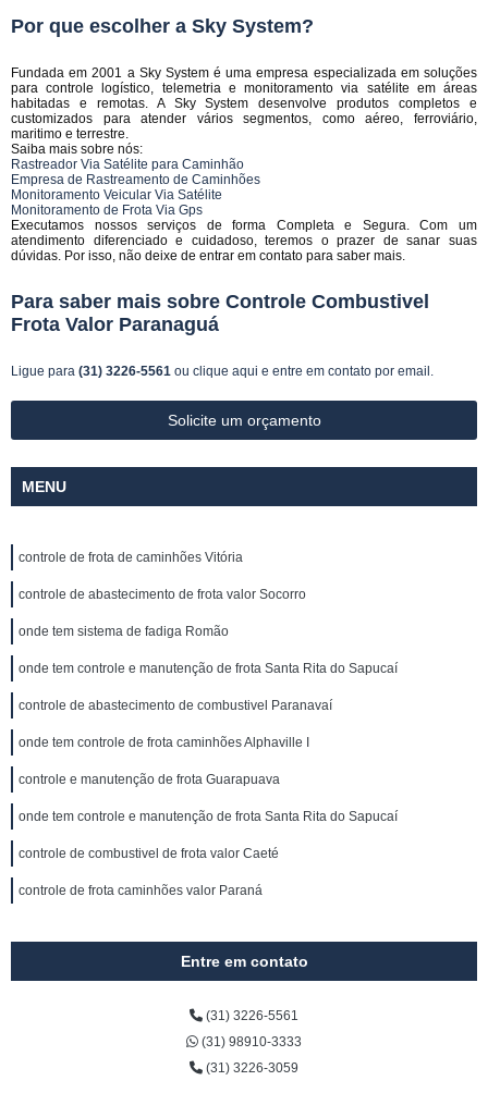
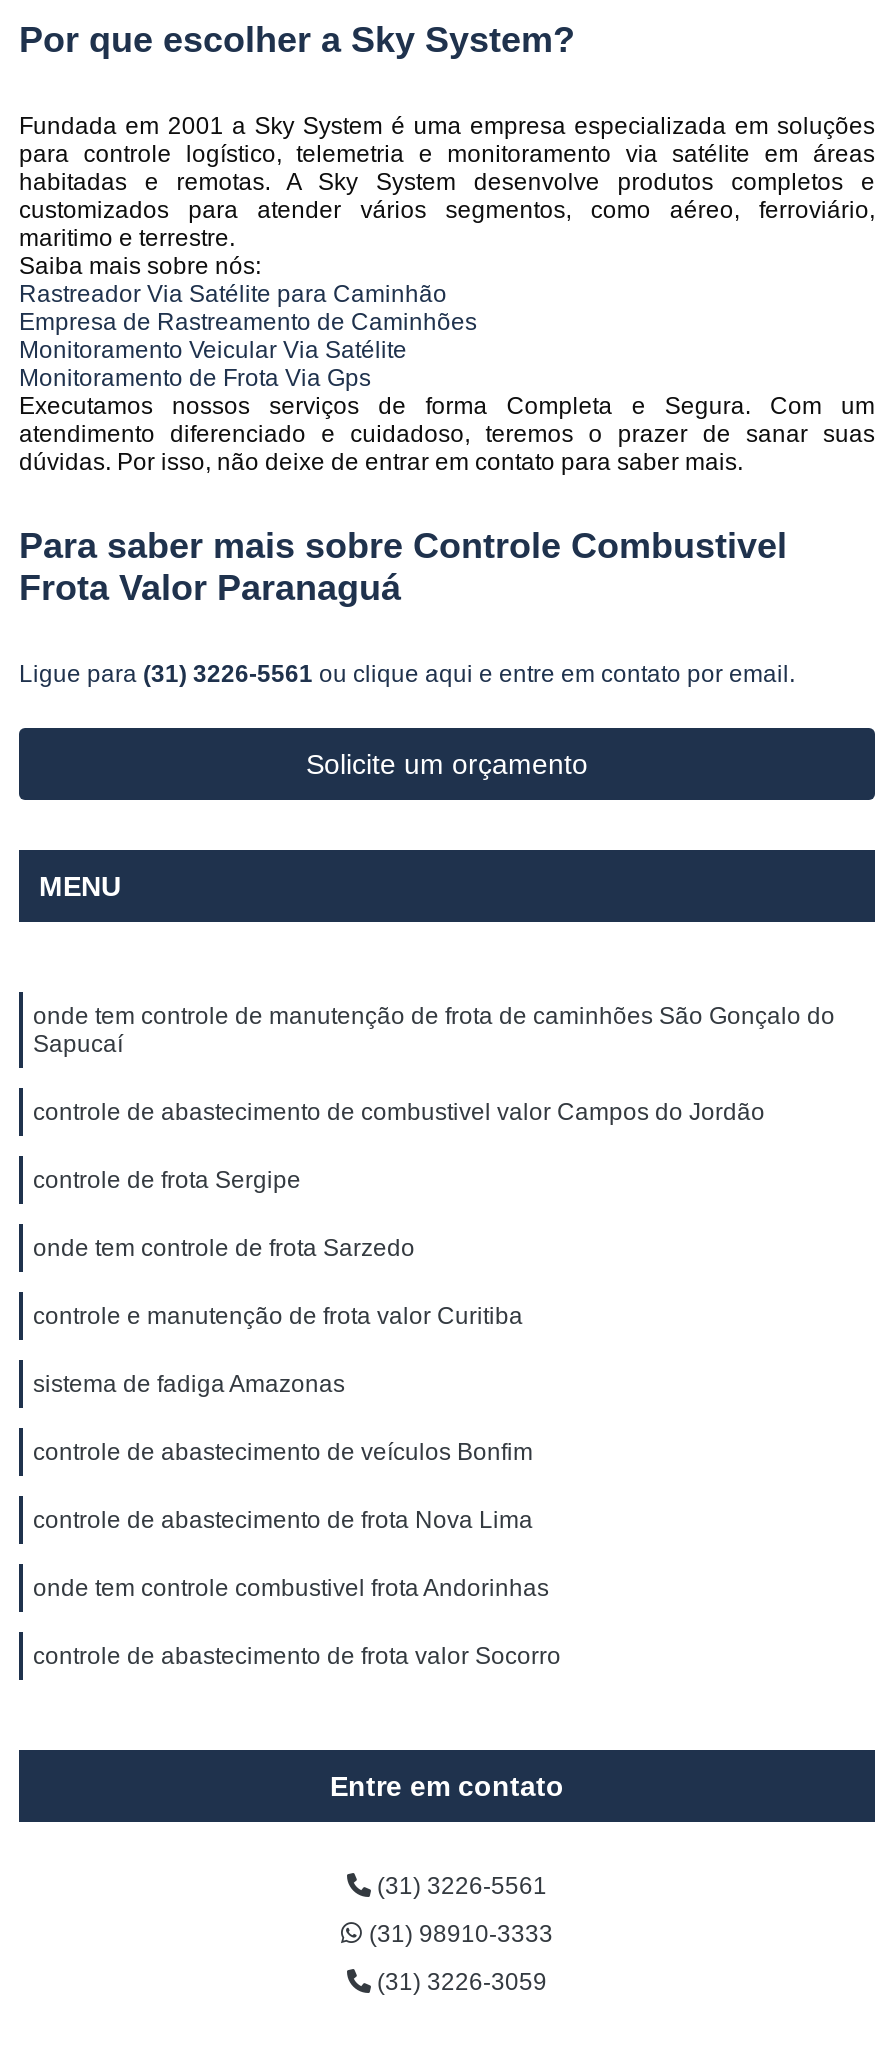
[19,550,243,565] controle de frota de caminhões Vitória -> [33,1002,835,1602] onde tem controle de manutenção de frota de caminhões São Gonçalo do | Sapucaí | controle de abastecimento de combustivel valor Campos do Jordão | controle de frota Sergipe | onde tem controle de frota Sarzedo | controle e manutenção de frota valor Curitiba | sistema de fadiga Amazonas | controle de abastecimento de veículos Bonfim | controle de abastecimento de frota Nova Lima | onde tem controle combustivel frota Andorinhas
moved [19,587,306,602] -> [33,1642,561,1670]: controle de abastecimento de frota valor Socorro
[19,624,398,898] onde tem sistema de fadiga Romão | onde tem controle e manutenção de frota Santa Rita do Sapucaí | controle de abastecimento de combustivel Paranavaí | onde tem controle de frota caminhões Alphaville I | controle e manutenção de frota Guarapuava | onde tem controle e manutenção de frota Santa Rita do Sapucaí | controle de combustivel de frota valor Caeté | controle de frota caminhões valor Paraná -> none

